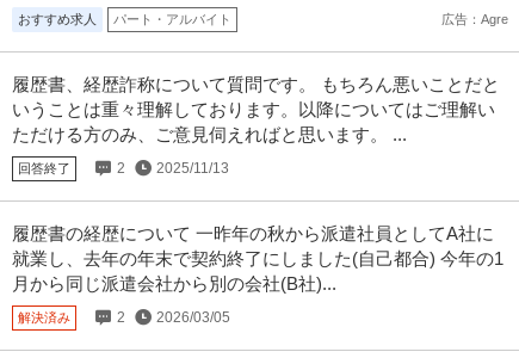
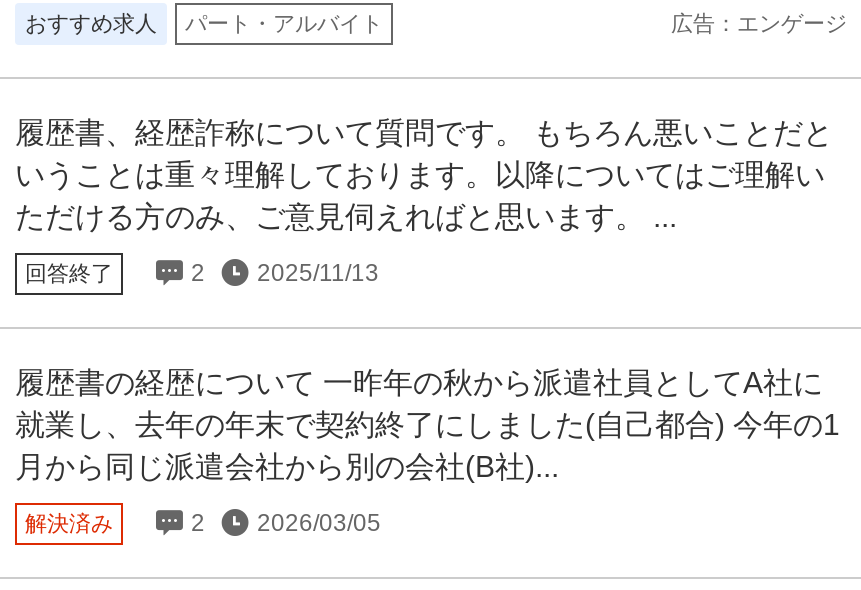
[441,12,508,27] 広告：Agre -> [671,12,847,36] 広告：エンゲージ

